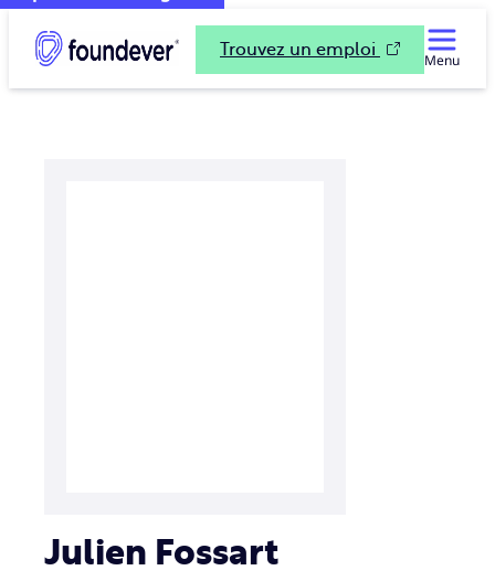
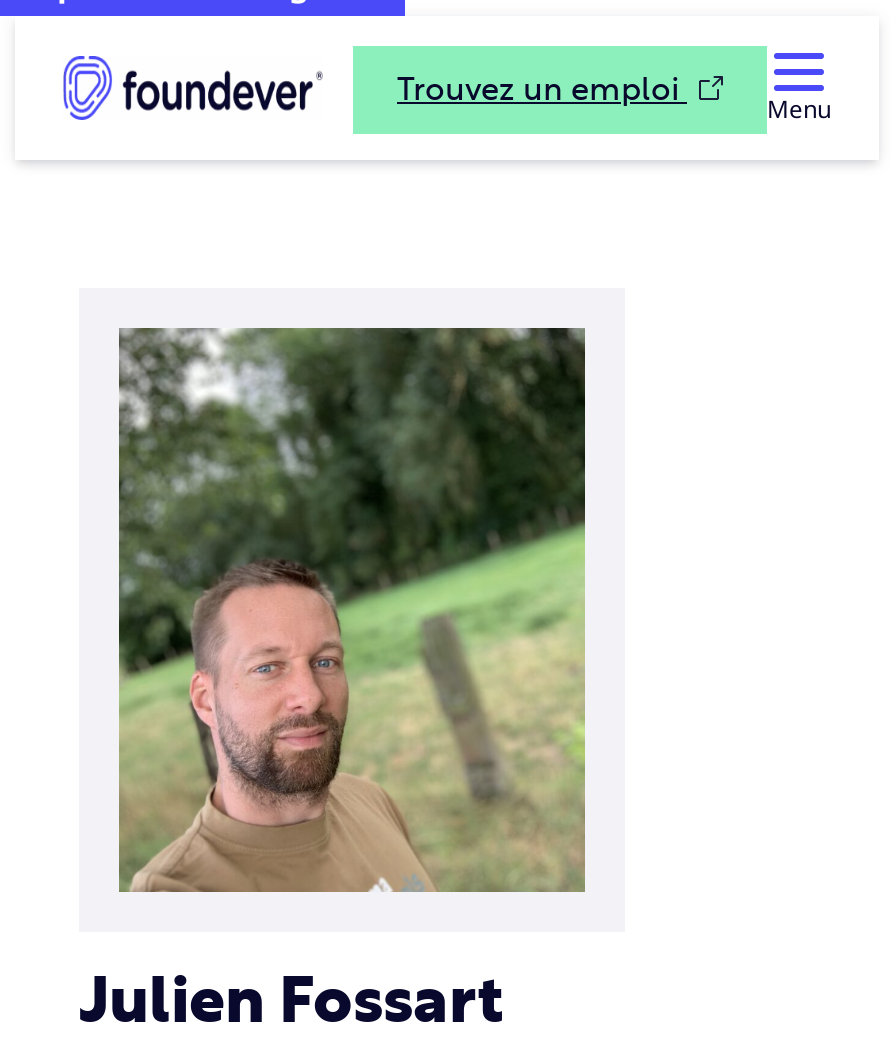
none -> [117,326,587,894] [image]

